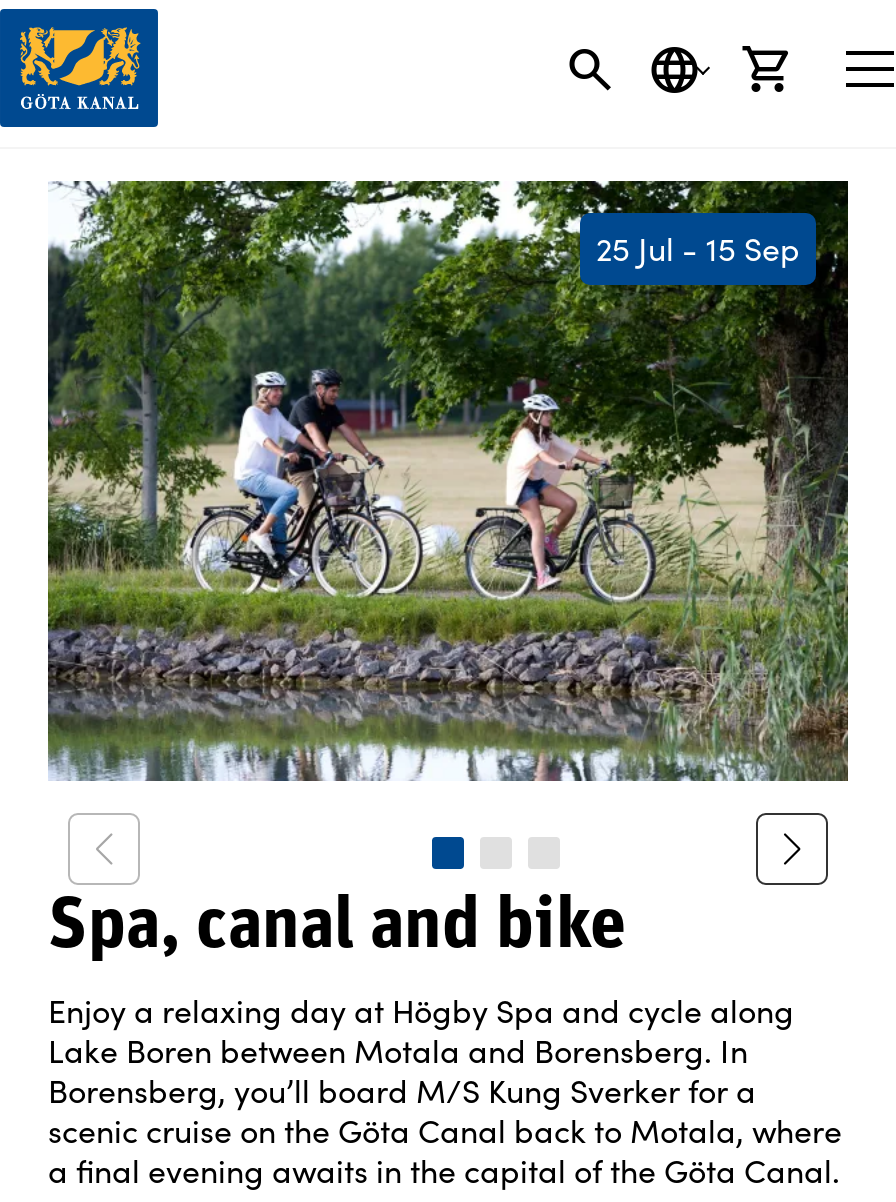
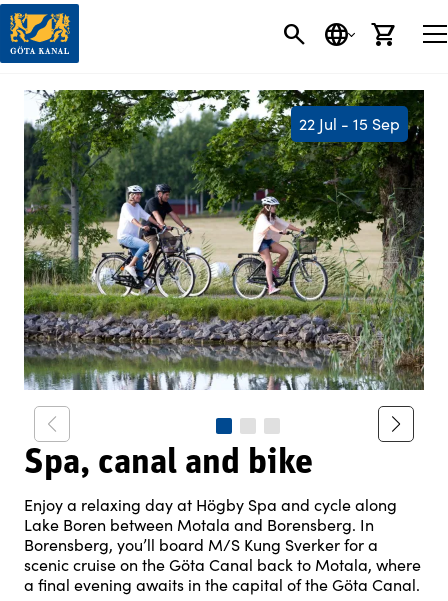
[596,227,800,269] 25 Jul - 15 Sep -> [299,113,400,134] 22 Jul - 15 Sep

